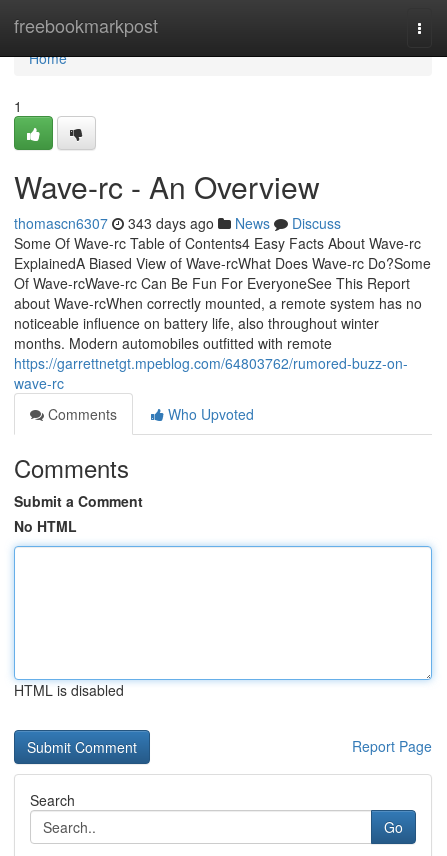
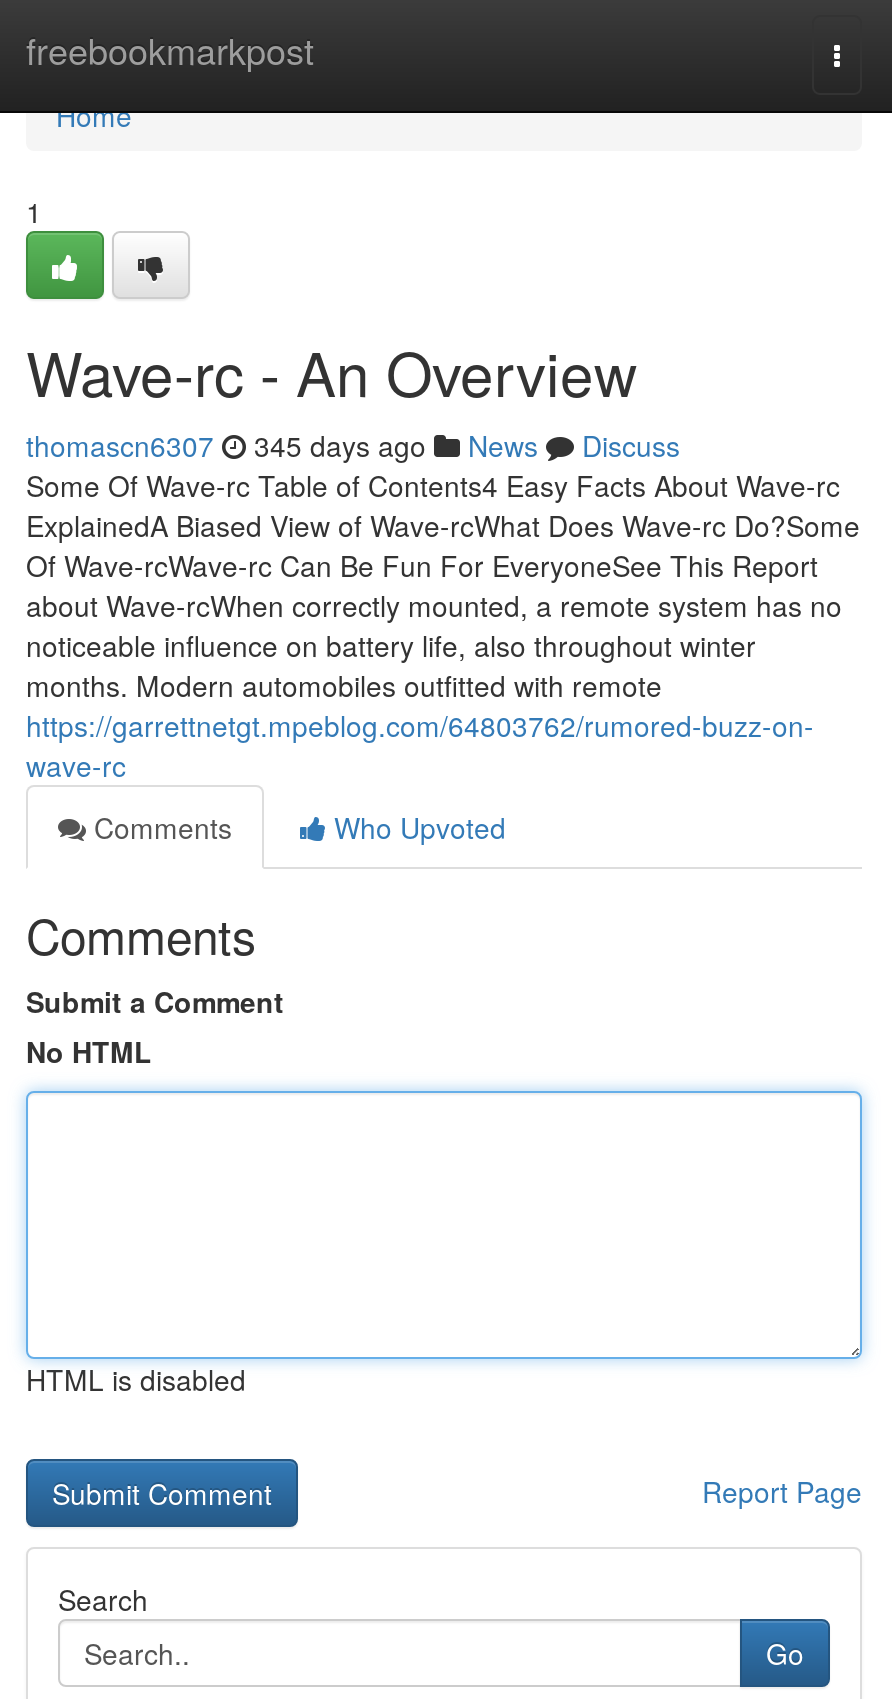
[14,213,341,233] thomascn6307 343 days ago News Discuss -> [26,425,680,465] thomascn6307 345 days ago News Discuss

